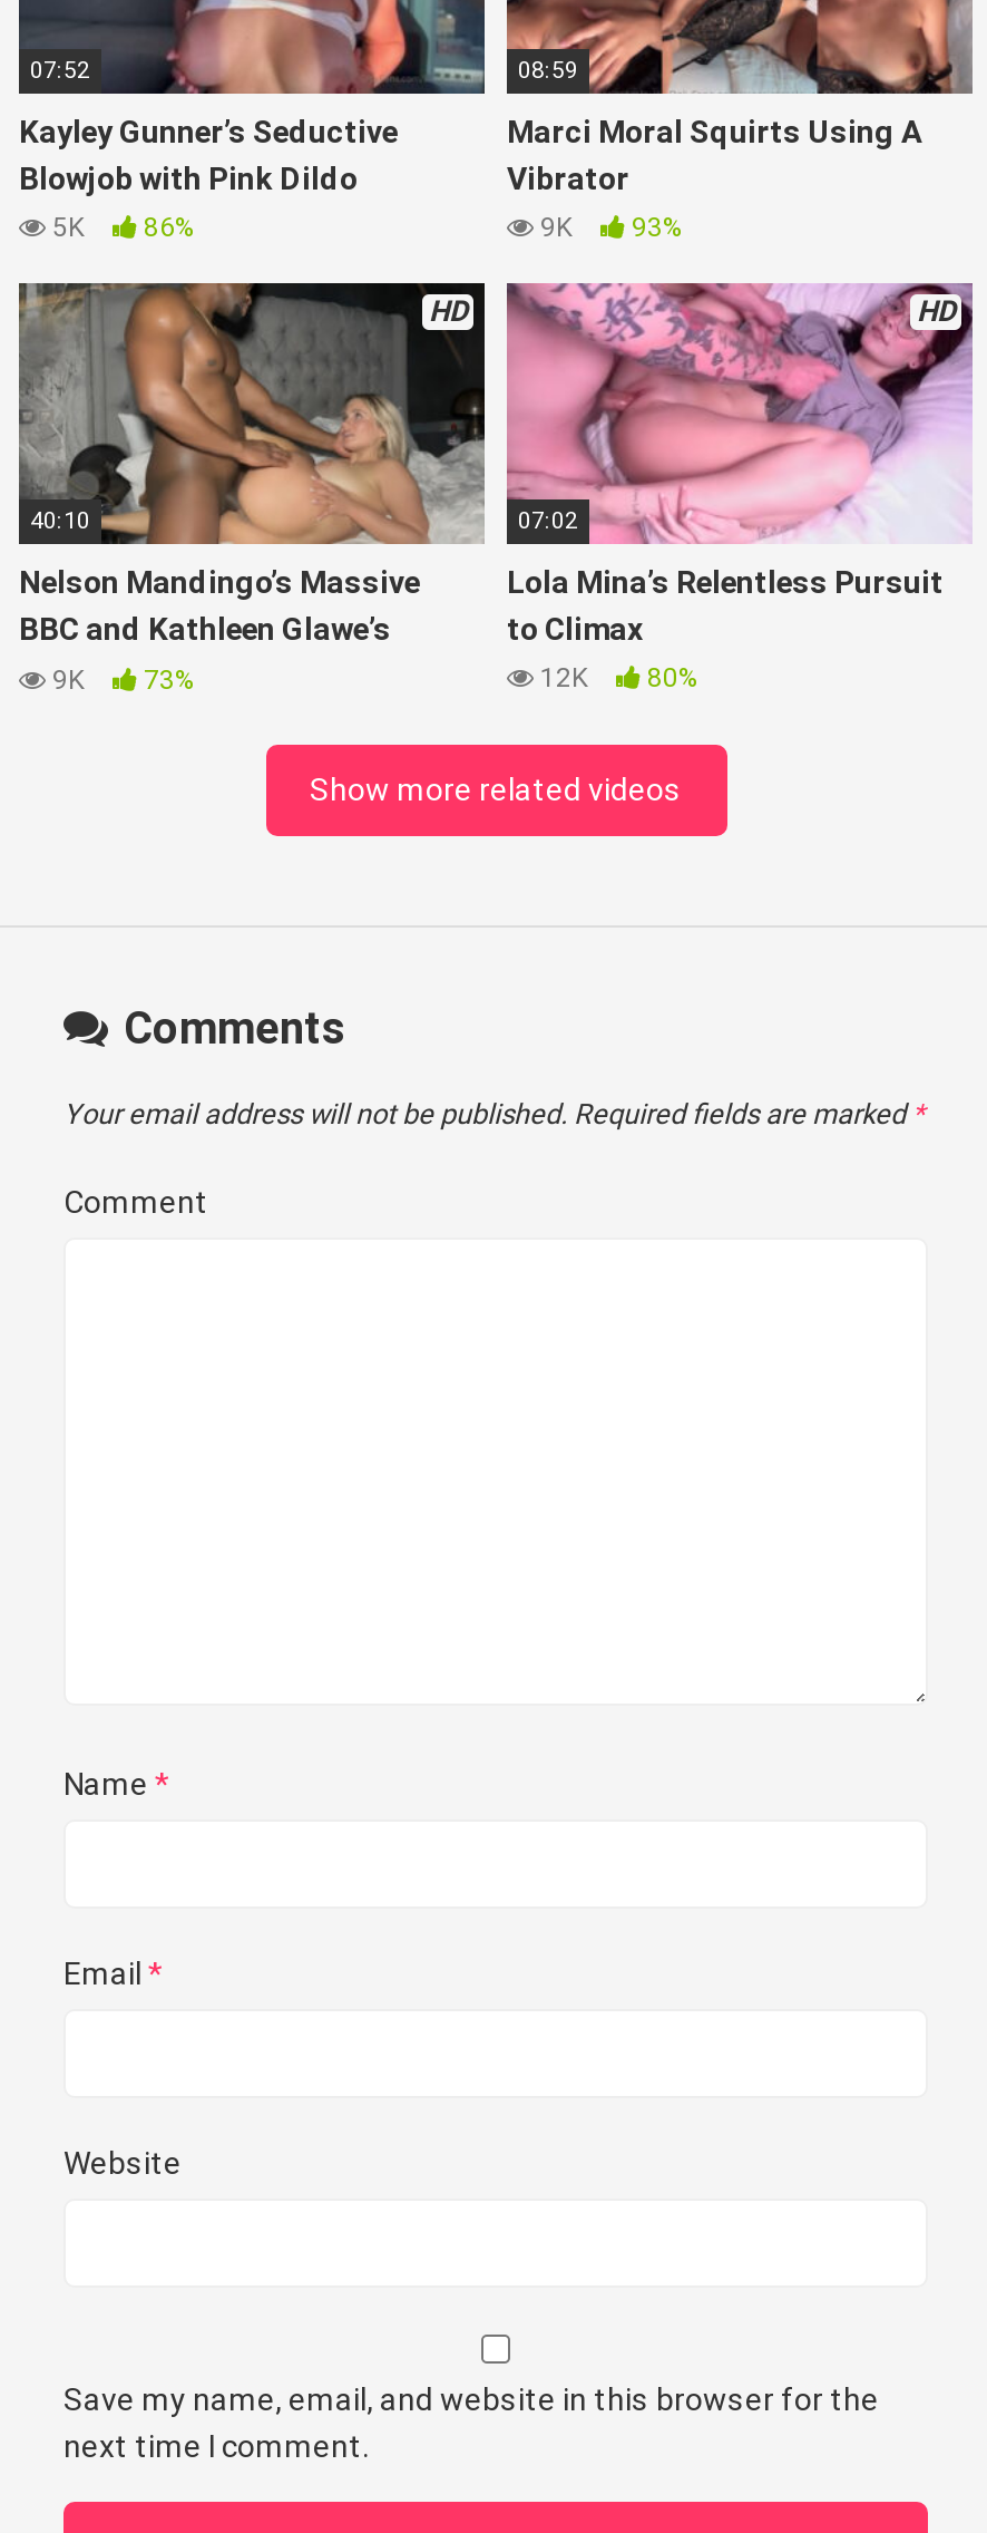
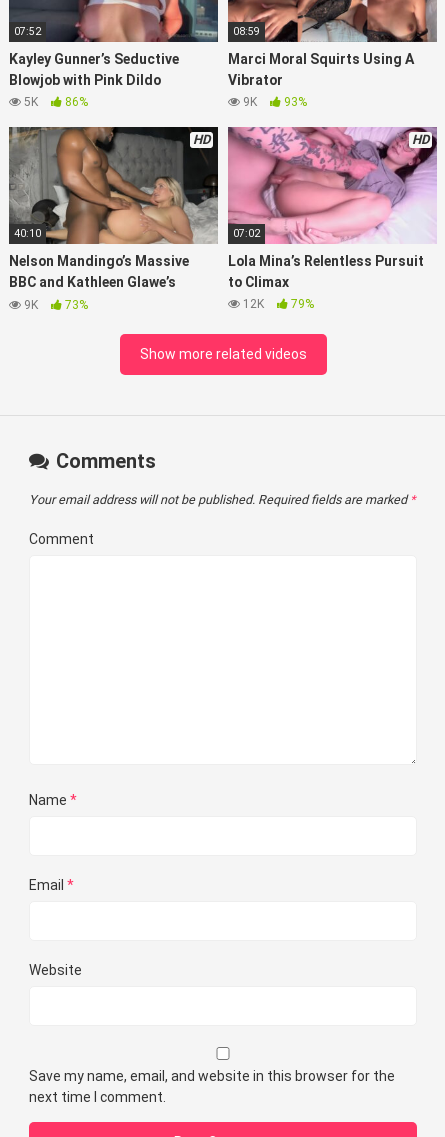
[534,662,698,694] 12K 80% -> [240,297,314,311] 12K 79%

